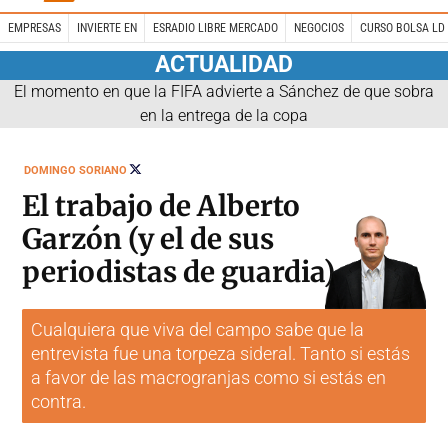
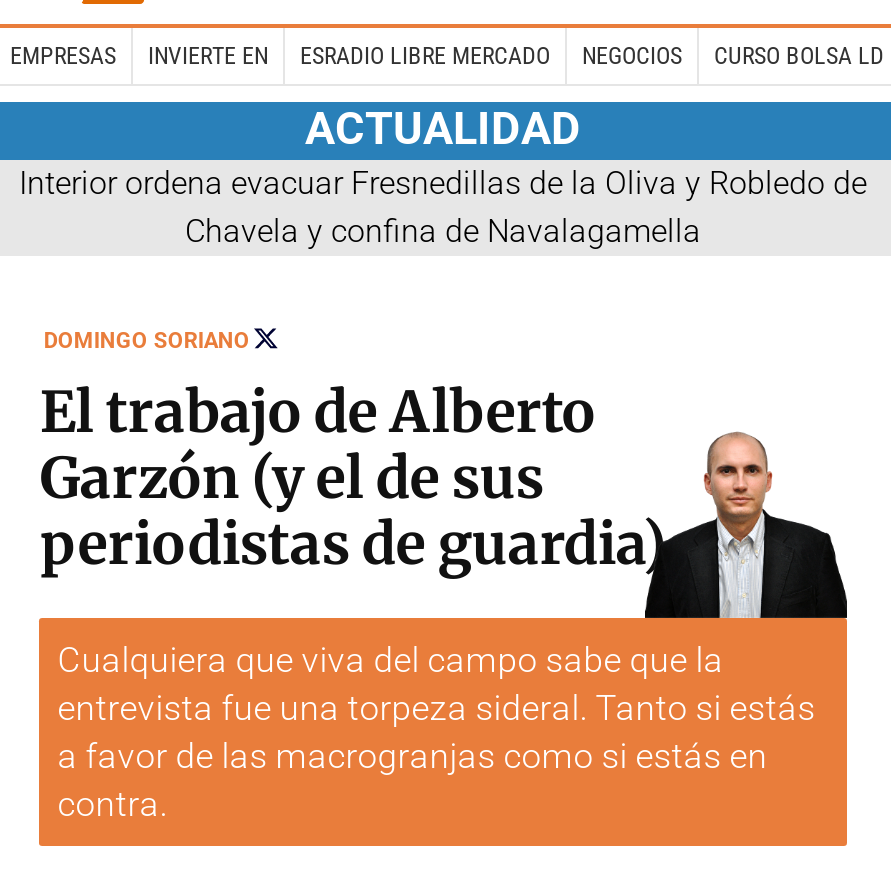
[14,82,434,125] El momento en que la FIFA advierte a Sánchez de que sobra | en la entrega de la copa -> [19,163,867,249] Interior ordena evacuar Fresnedillas de la Oliva y Robledo de | Chavela y confina de Navalagamella

